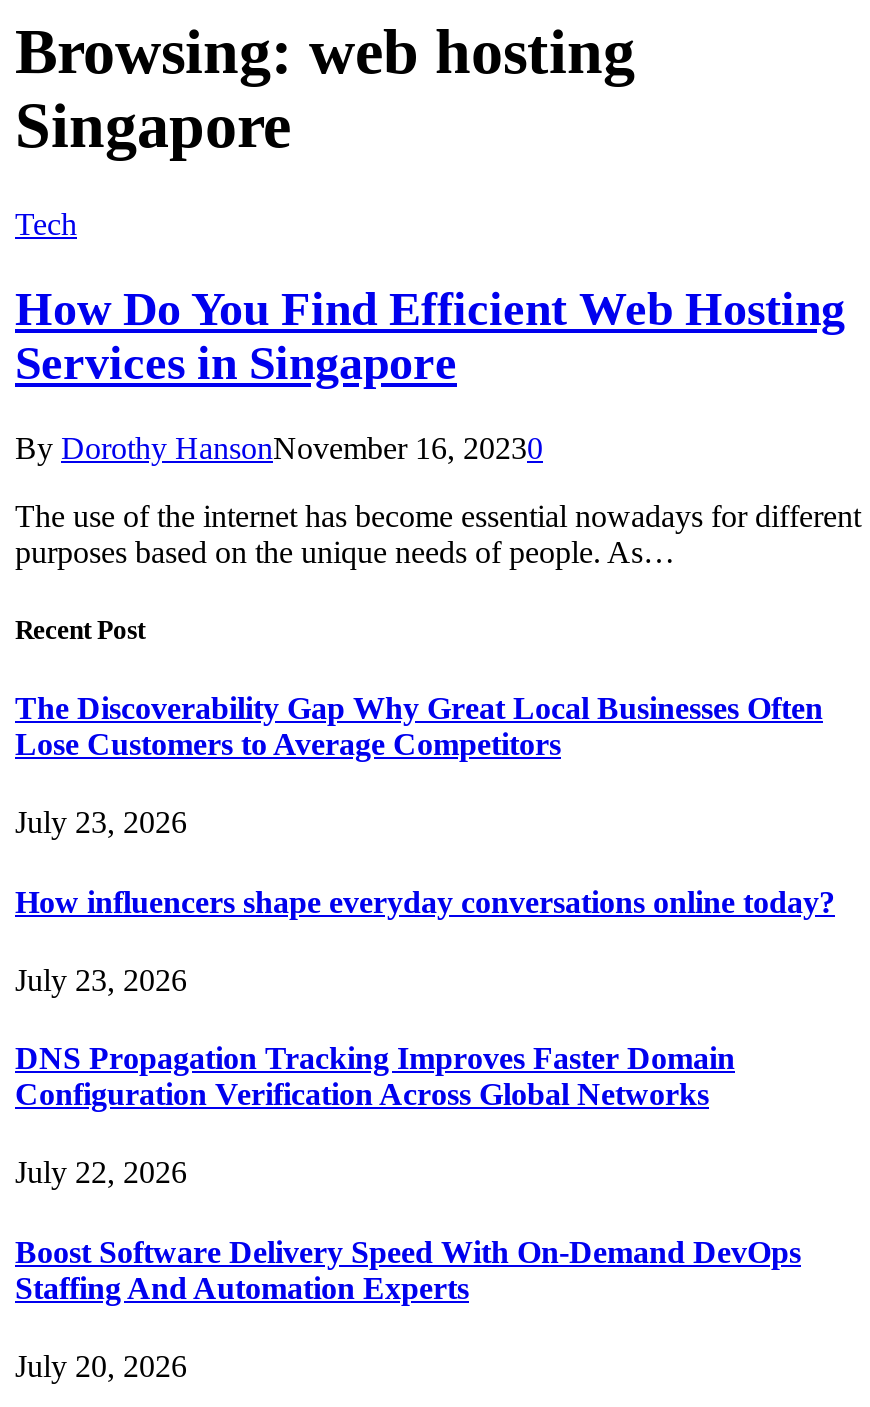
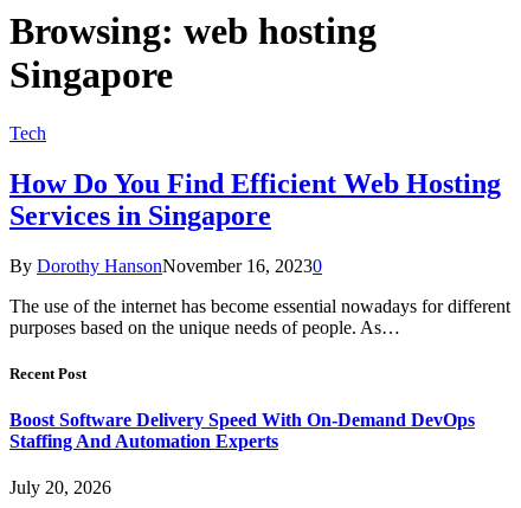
[15,691,835,1190] The Discoverability Gap Why Great Local Businesses Often | Lose Customers to Average Competitors | July 23, 2026 | How influencers shape everyday conversations online today? | July 23, 2026 | DNS Propagation Tracking Improves Faster Domain | Configuration Verification Across Global Networks | July 22, 2026 -> none

